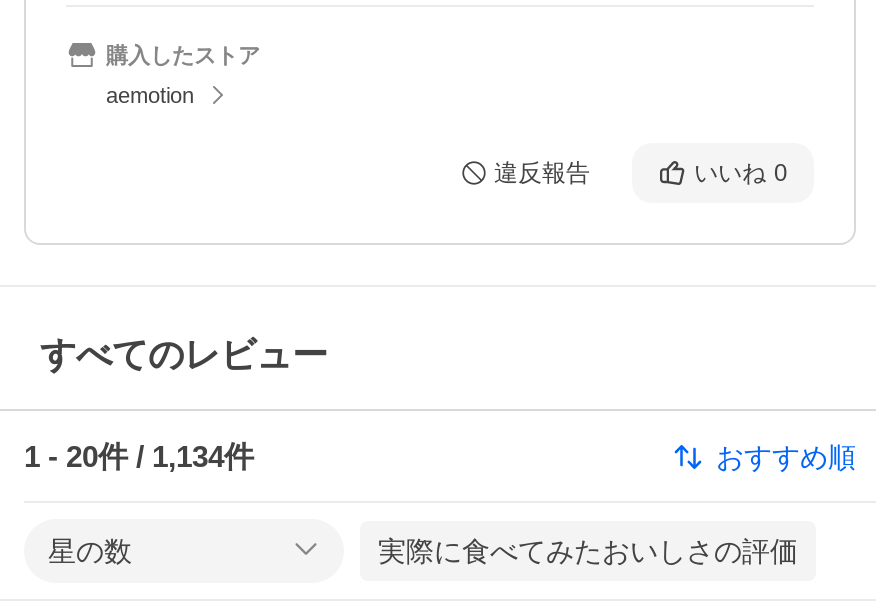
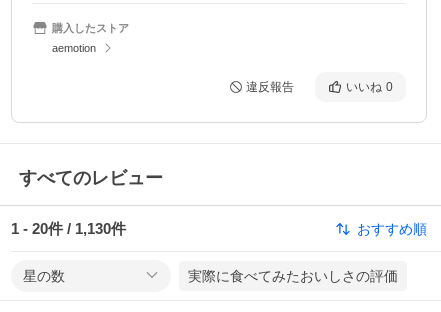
[24,439,254,473] 1 - 20件 / 1,134件 -> [11,220,126,237] 1 - 20件 / 1,130件

